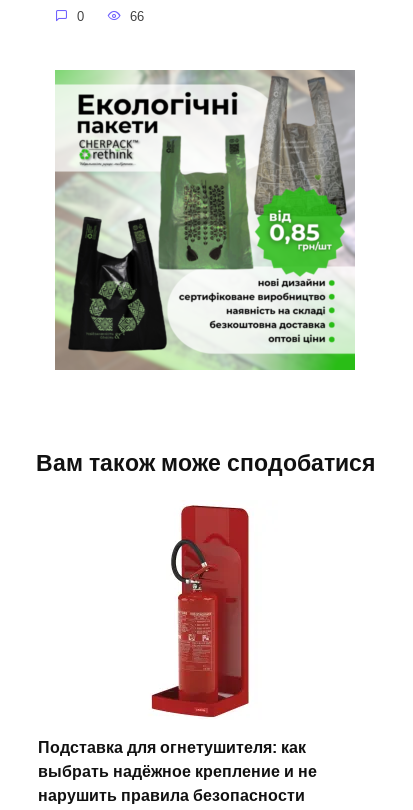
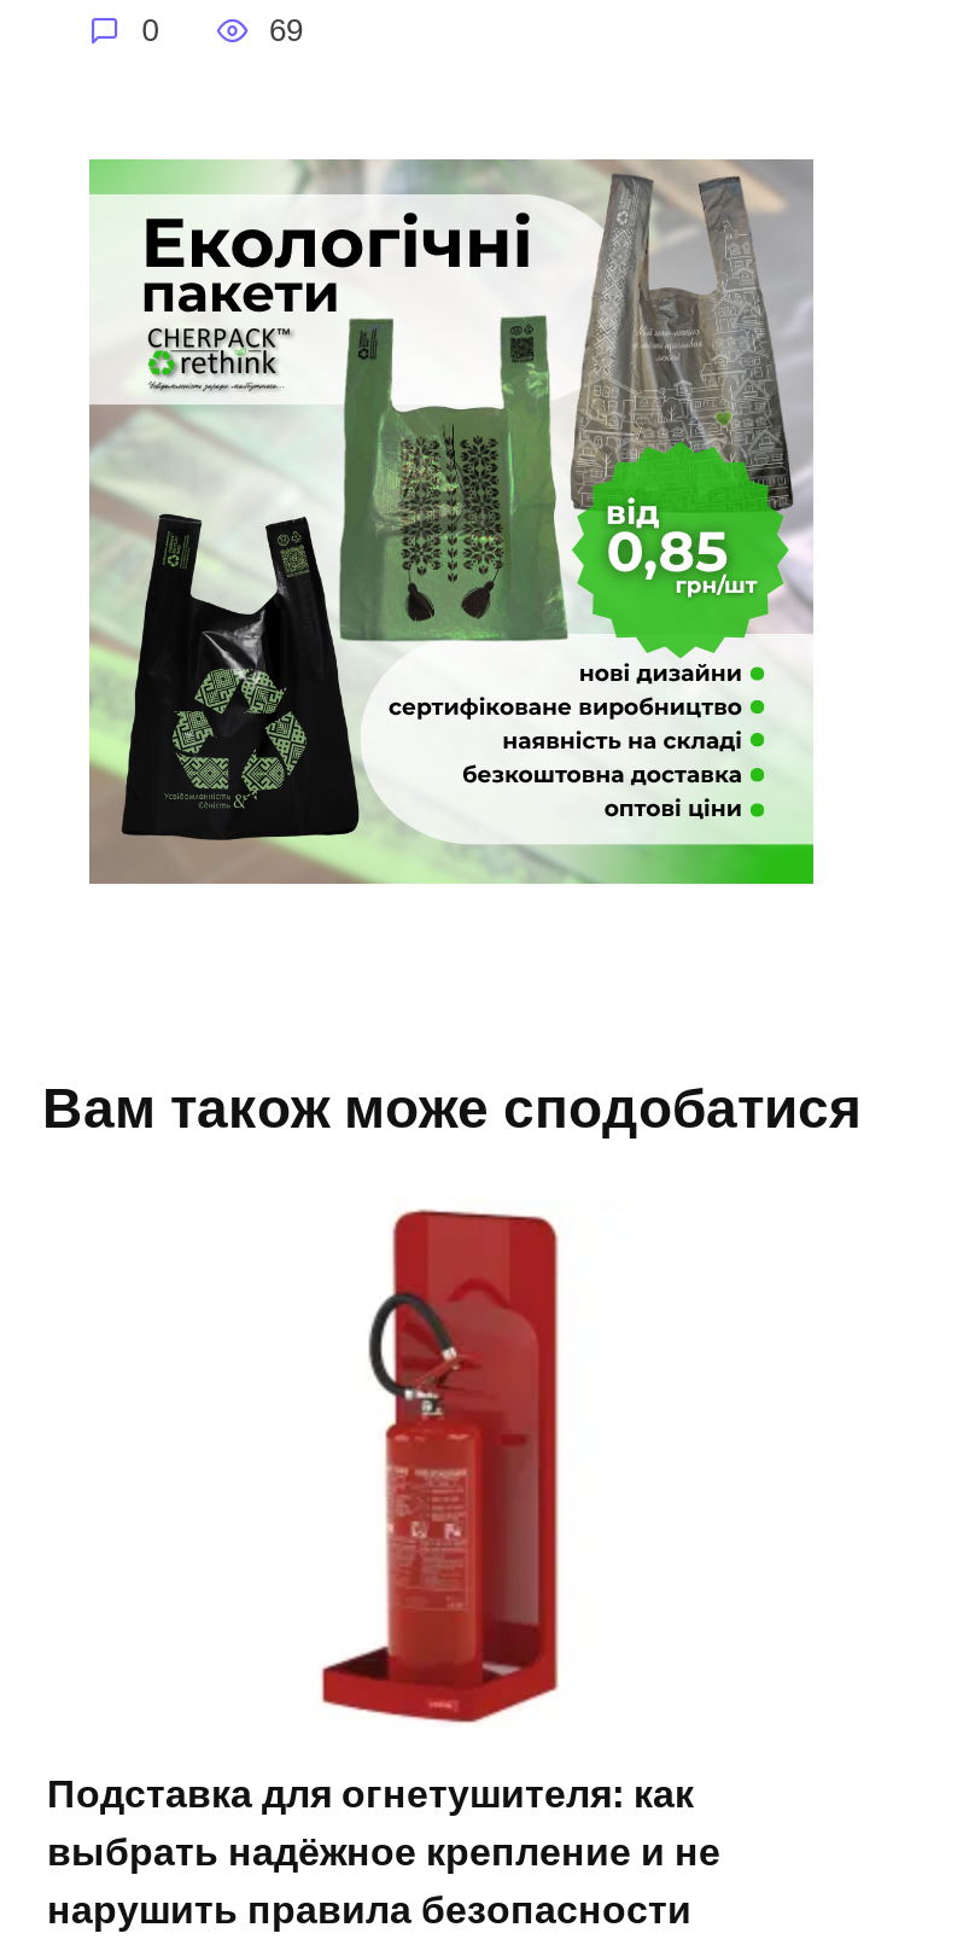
[129,9,143,24] 66 -> [269,12,303,48] 69

